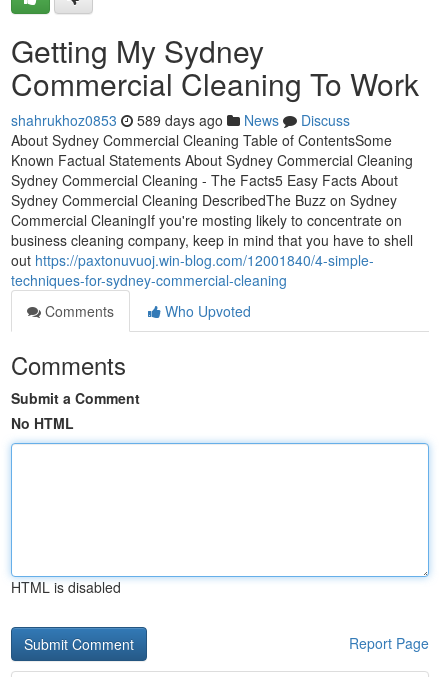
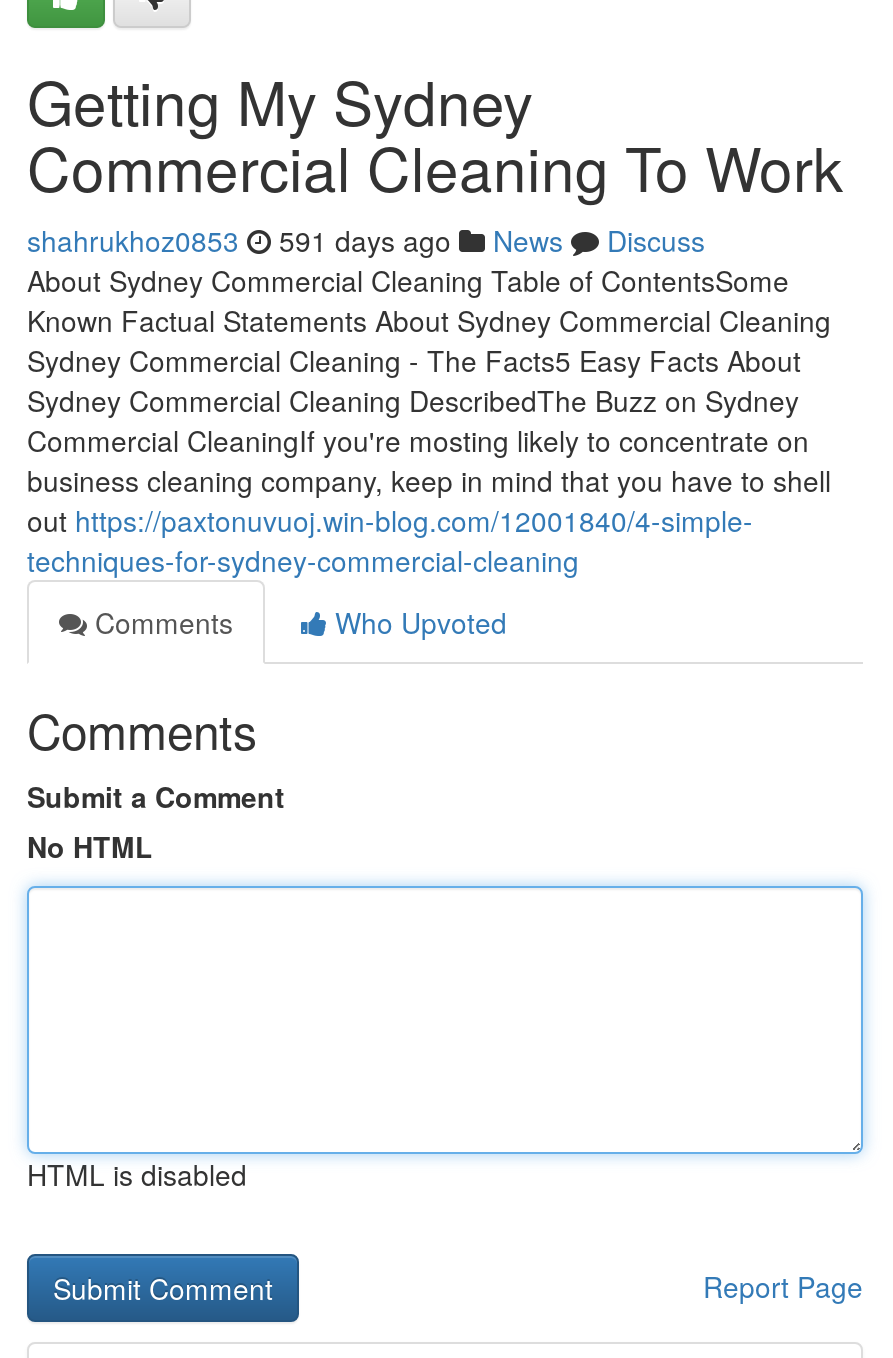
[11,110,350,130] shahrukhoz0853 589 days ago News Discuss -> [27,220,705,260] shahrukhoz0853 591 days ago News Discuss

